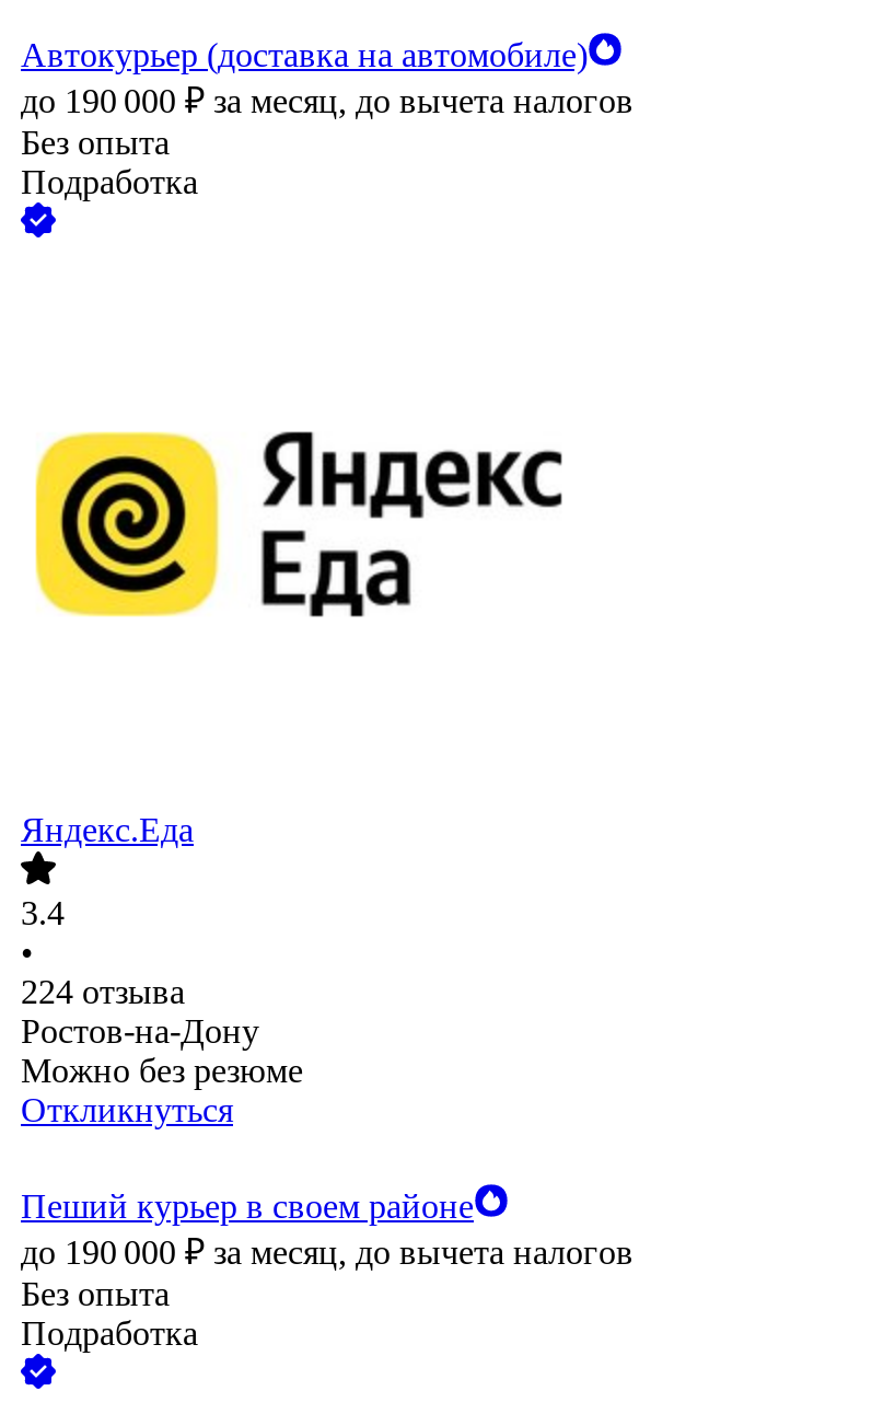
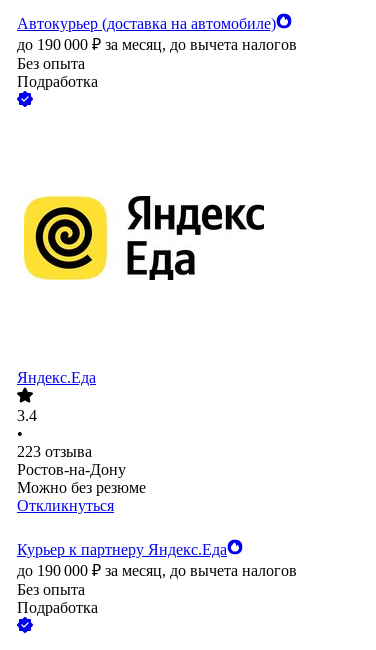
[21,974,185,1011] 224 отзыва -> [17,443,92,460] 223 отзыва
[21,1188,474,1225] Пеший курьер в своем районе -> [17,541,227,558] Курьер к партнеру Яндекс.Еда

